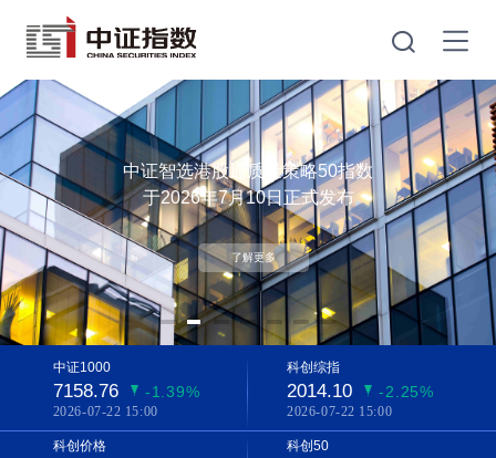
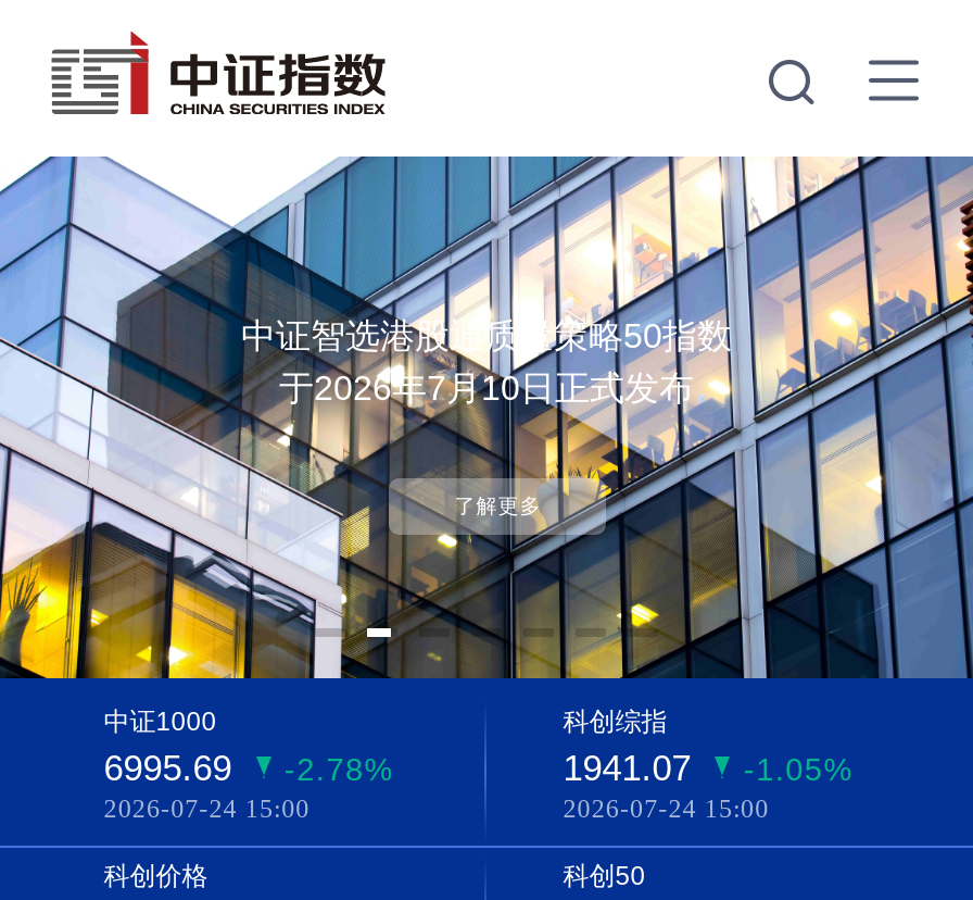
[53,380,124,401] 7158.76 -> [104,747,243,788] 6995.69
[145,382,200,400] -1.39% -> [284,751,392,786] -2.78%
[287,380,358,401] 2014.10 -> [563,747,702,788] 1941.07
[379,382,434,400] -2.25% -> [743,751,851,786] -1.05%
[53,403,158,419] 2026-07-22 15:00 -> [104,793,310,823] 2026-07-24 15:00
[287,403,392,419] 2026-07-22 15:00 -> [563,793,769,823] 2026-07-24 15:00

